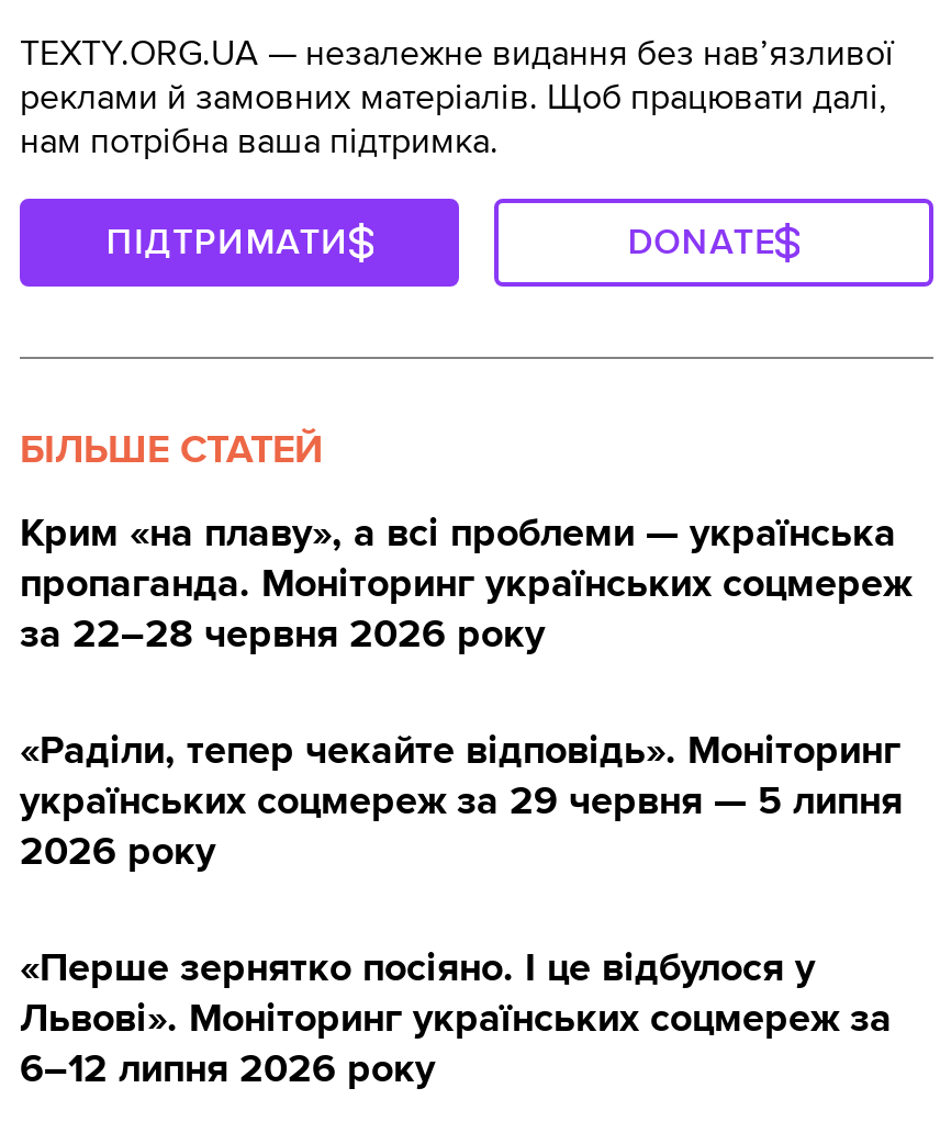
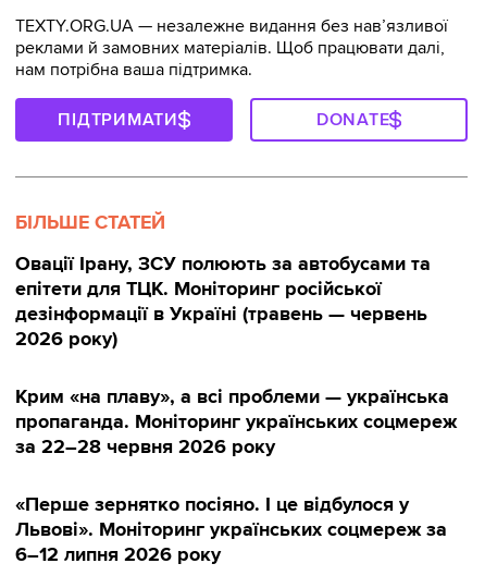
none -> [15,252,431,351] Овації Ірану, ЗСУ полюють за автобусами та | епітети для ТЦК. Моніторинг російської | дезінформації в Україні (травень — червень | 2026 року)
moved [20,508,911,658] -> [15,384,457,458]: Крим «на плаву», а всі проблеми — українська | пропаганда. Моніторинг українських соцмереж | за 22–28 червня 2026 року
[20,726,903,875] «Раділи, тепер чекайте відповідь». Моніторинг | українських соцмереж за 29 червня — 5 липня | 2026 року -> none

